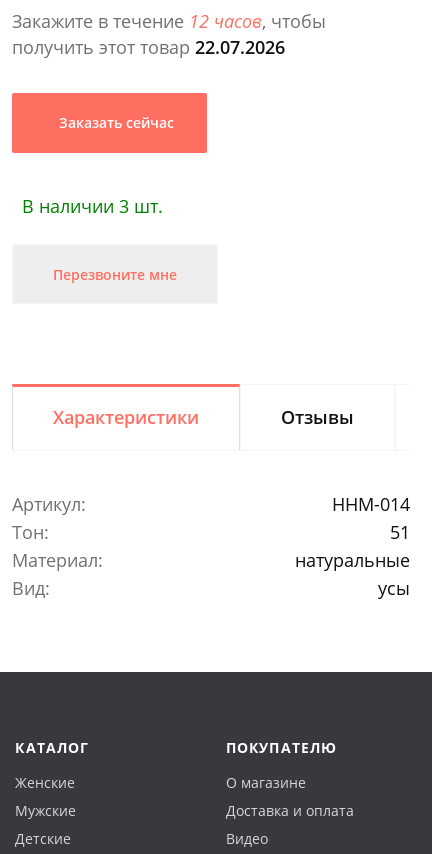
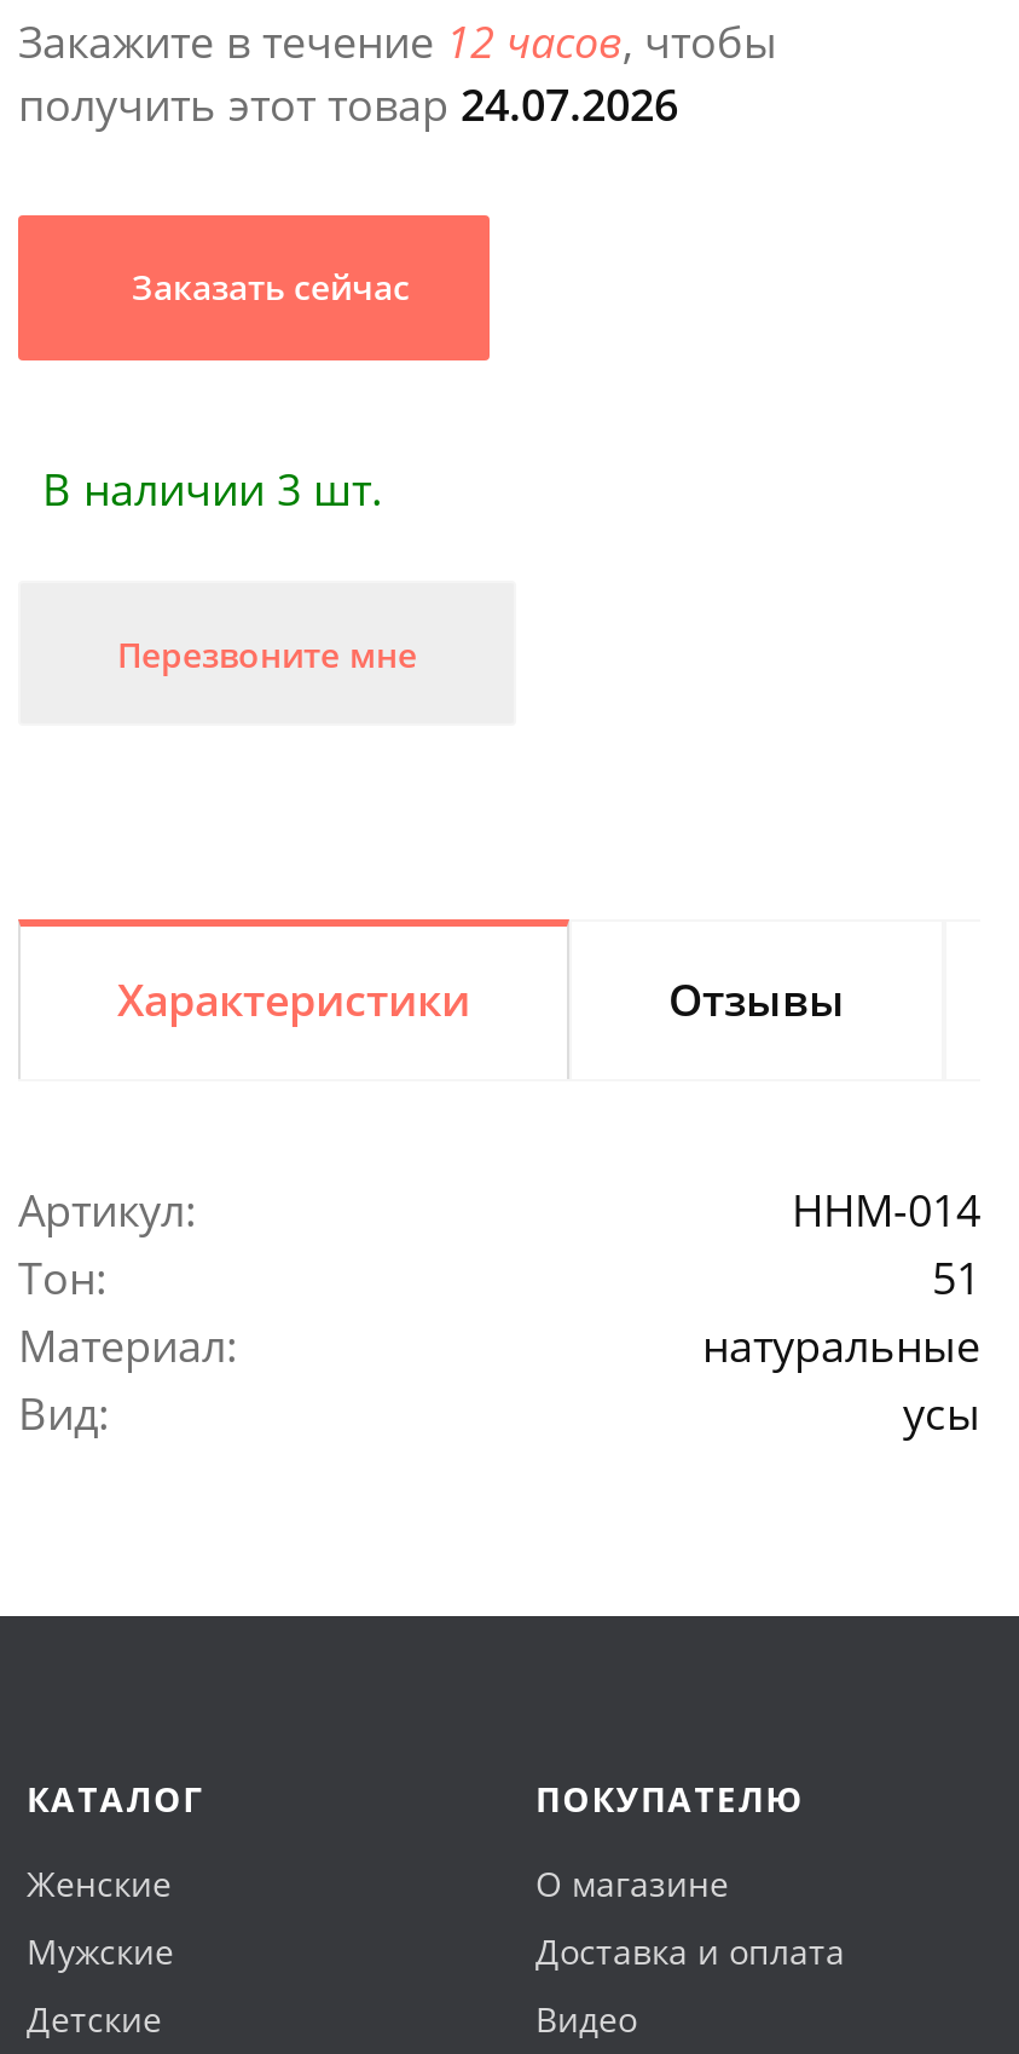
[12,35,285,59] получить этот товар 22.07.2026 -> [18,75,678,133] получить этот товар 24.07.2026

